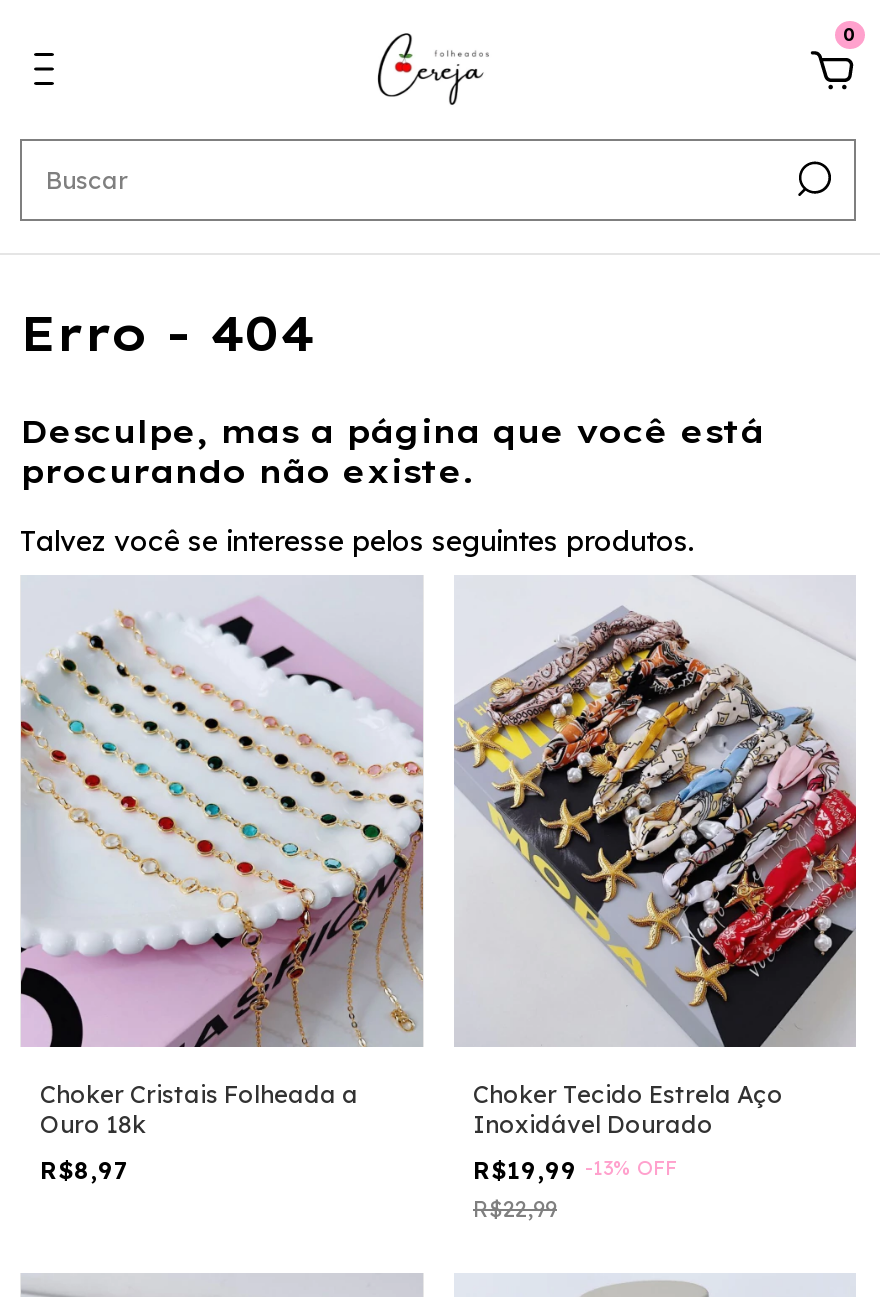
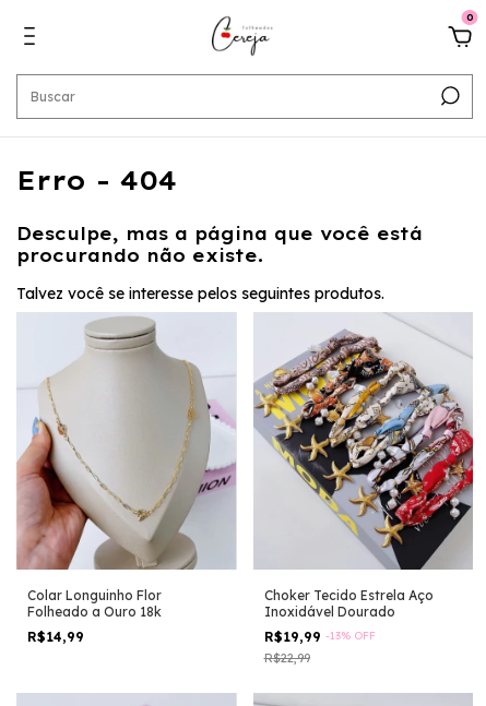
[20,585,424,1139] [image] | Choker Cristais Folheada a | Ouro 18k -> [16,316,236,620] [image] | Colar Longuinho Flor | Folheado a Ouro 18k
[40,1155,136,1185] R$8,97 -> [27,629,88,645] R$14,99

